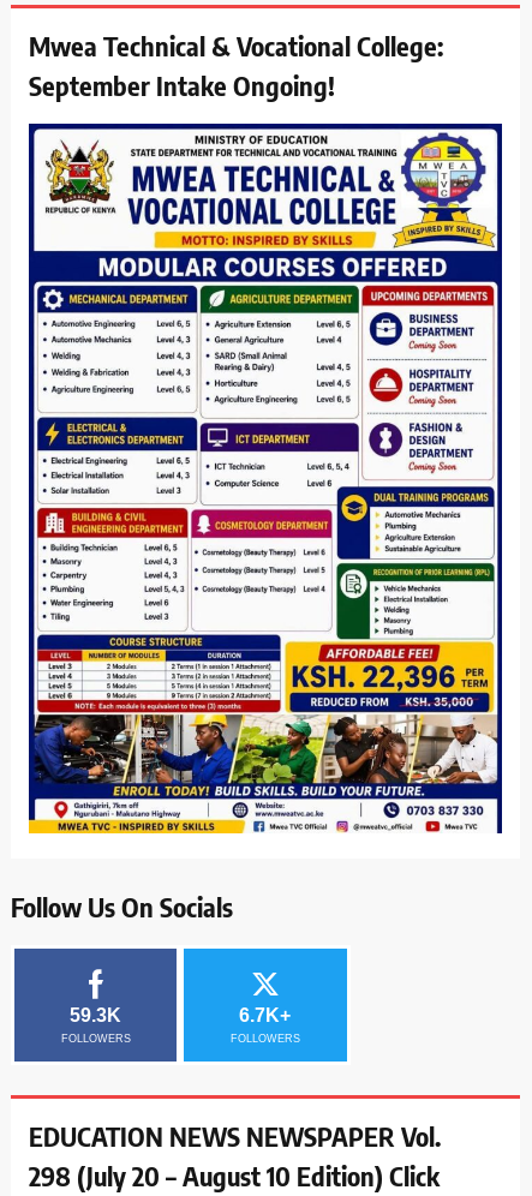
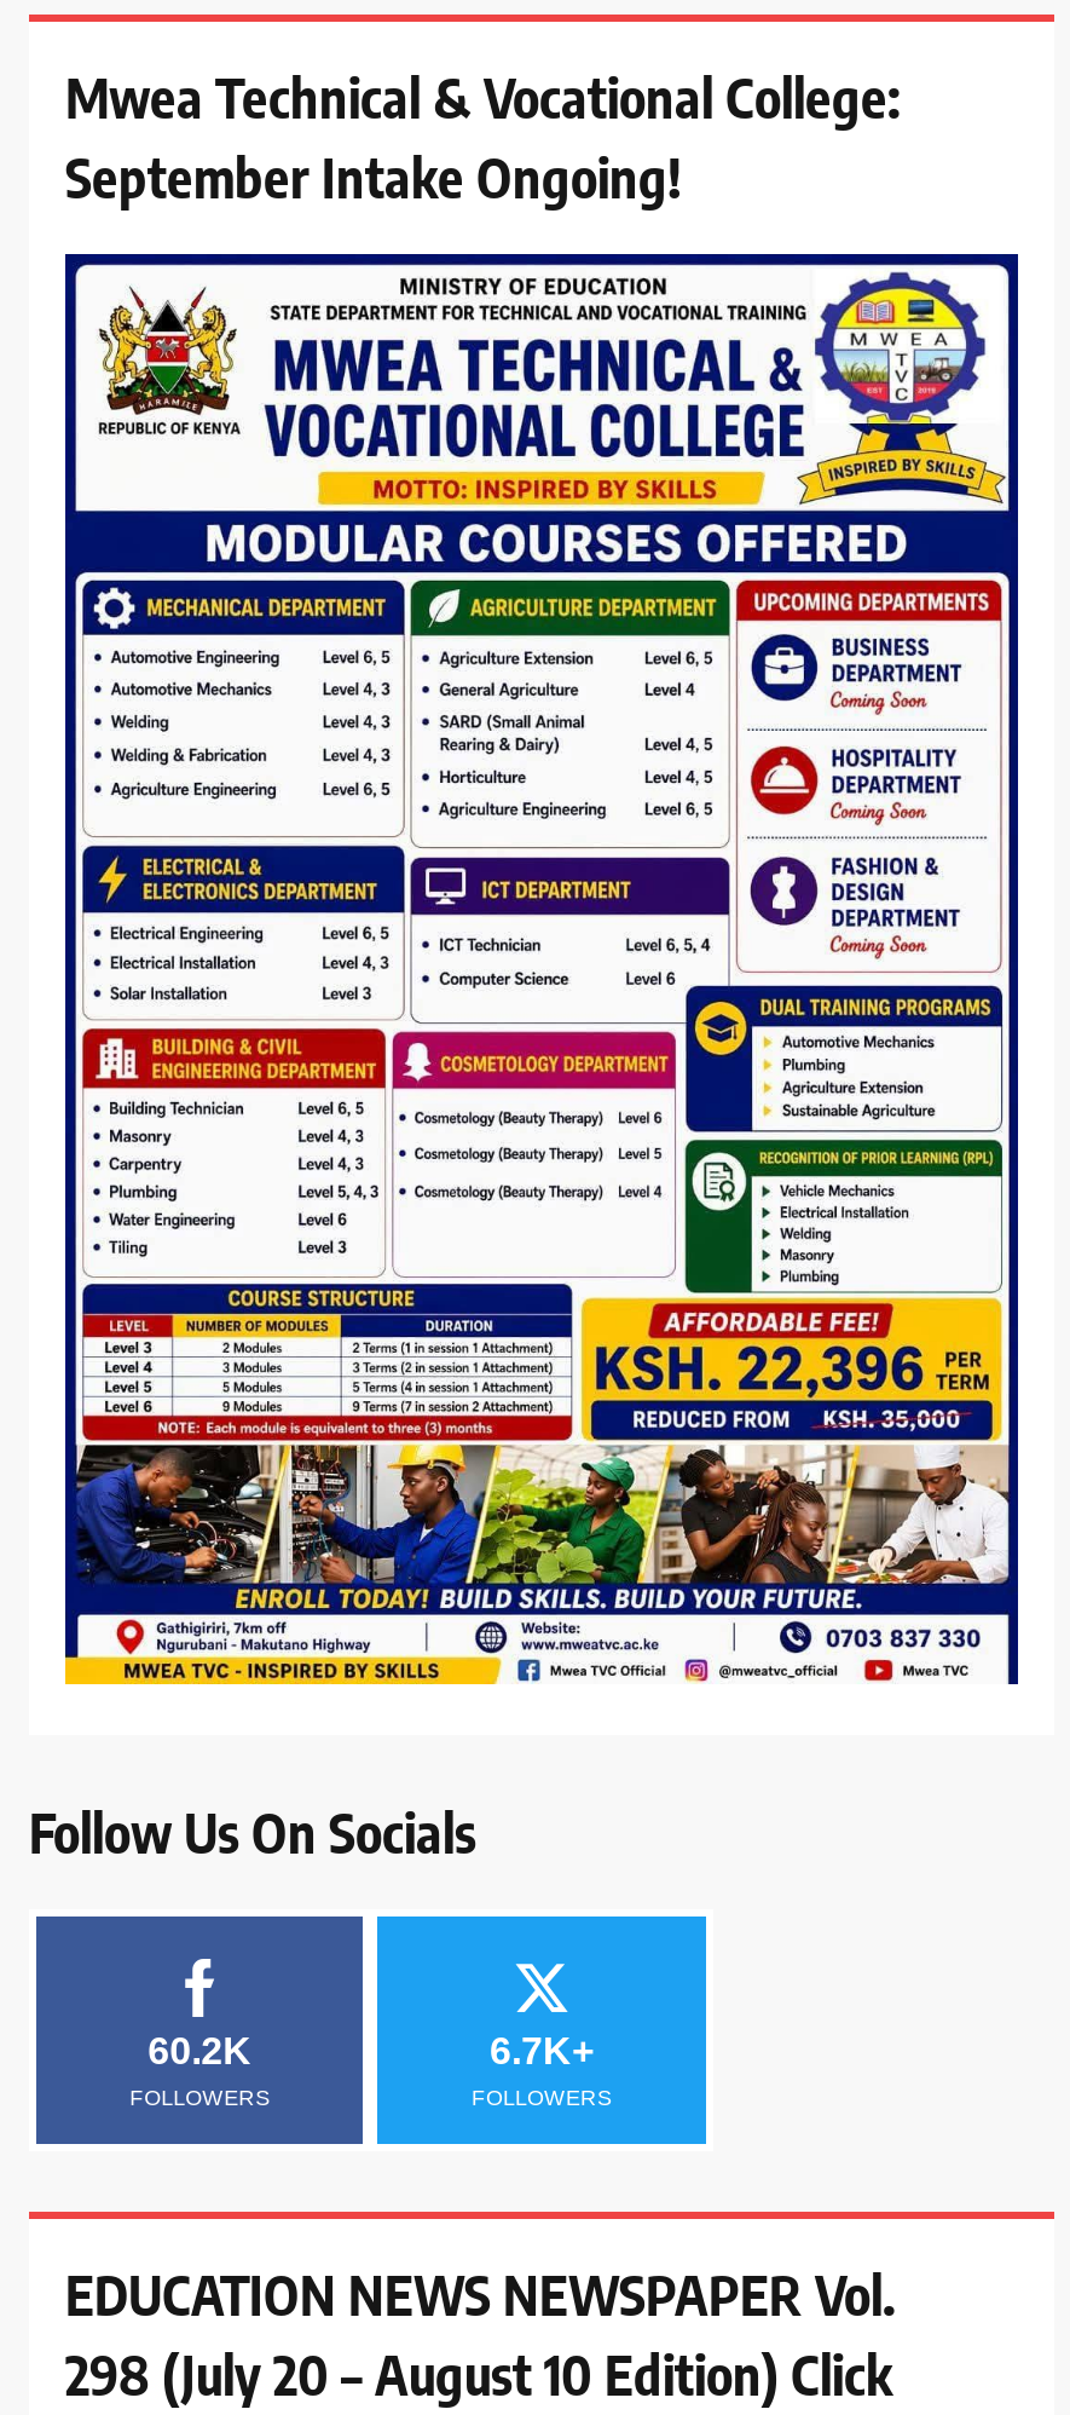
[70,1005,122,1025] 59.3K -> [148,2030,252,2072] 60.2K

